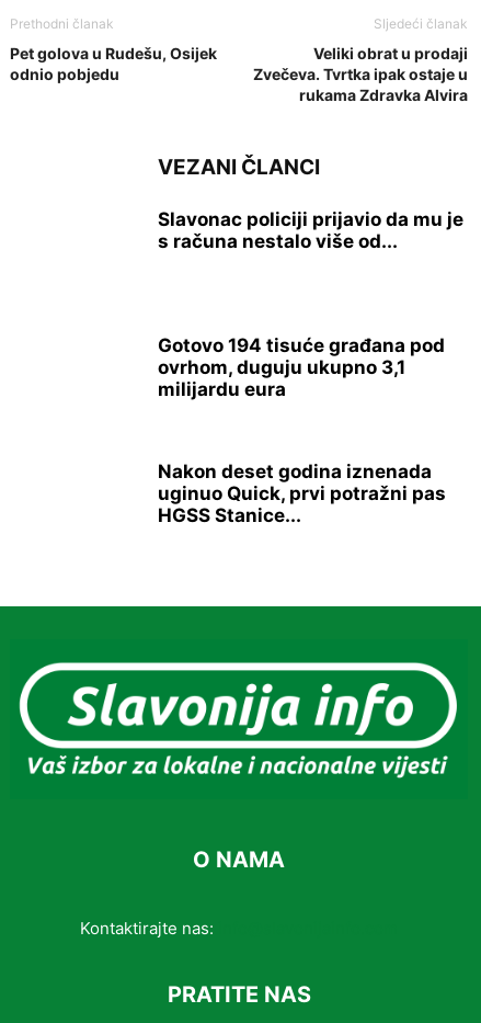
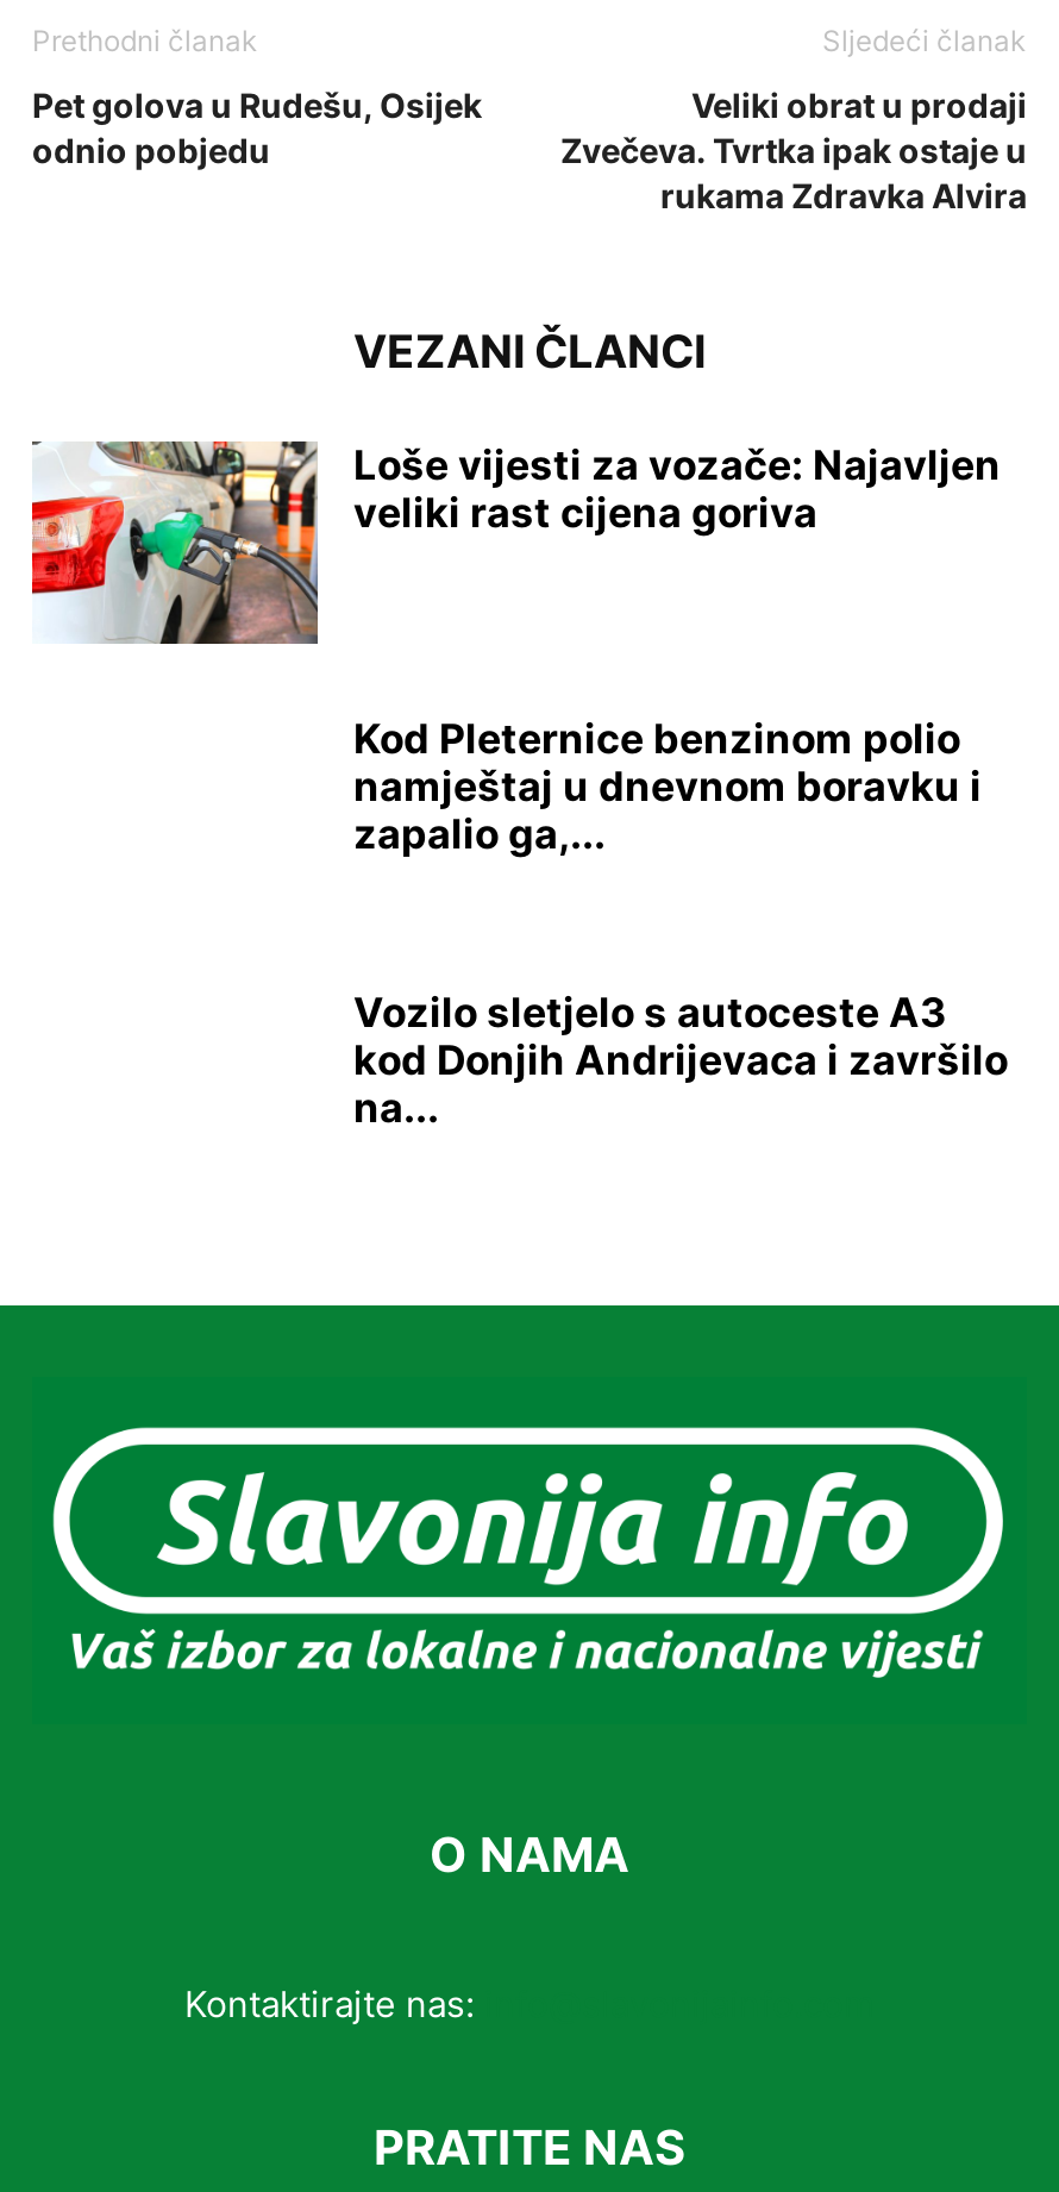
none -> [30,439,320,646] [image]
[158,208,463,252] Slavonac policiji prijavio da mu je | s računa nestalo više od... -> [353,441,1001,537] Loše vijesti za vozače: Najavljen | veliki rast cijena goriva
[158,334,445,400] Gotovo 194 tisuće građana pod | ovrhom, duguju ukupno 3,1 | milijardu eura -> [353,715,982,858] Kod Pleternice benzinom polio | namještaj u dnevnom boravku i | zapalio ga,...
[158,461,446,526] Nakon deset godina iznenada | uginuo Quick, prvi potražni pas | HGSS Stanice... -> [353,989,1008,1132] Vozilo sletjelo s autoceste A3 | kod Donjih Andrijevaca i završilo | na...

